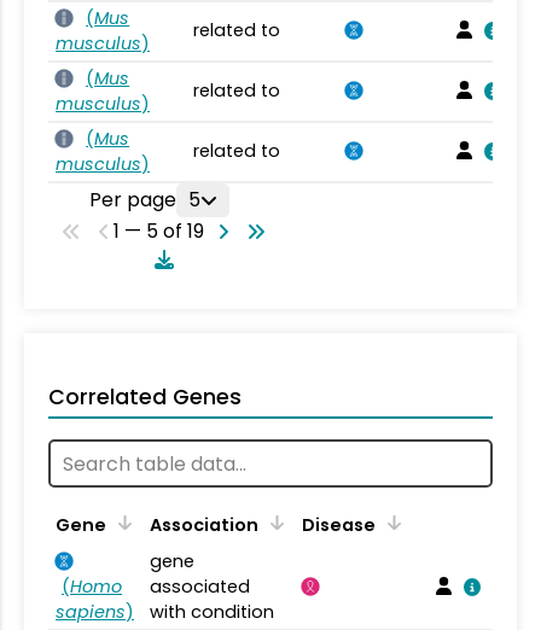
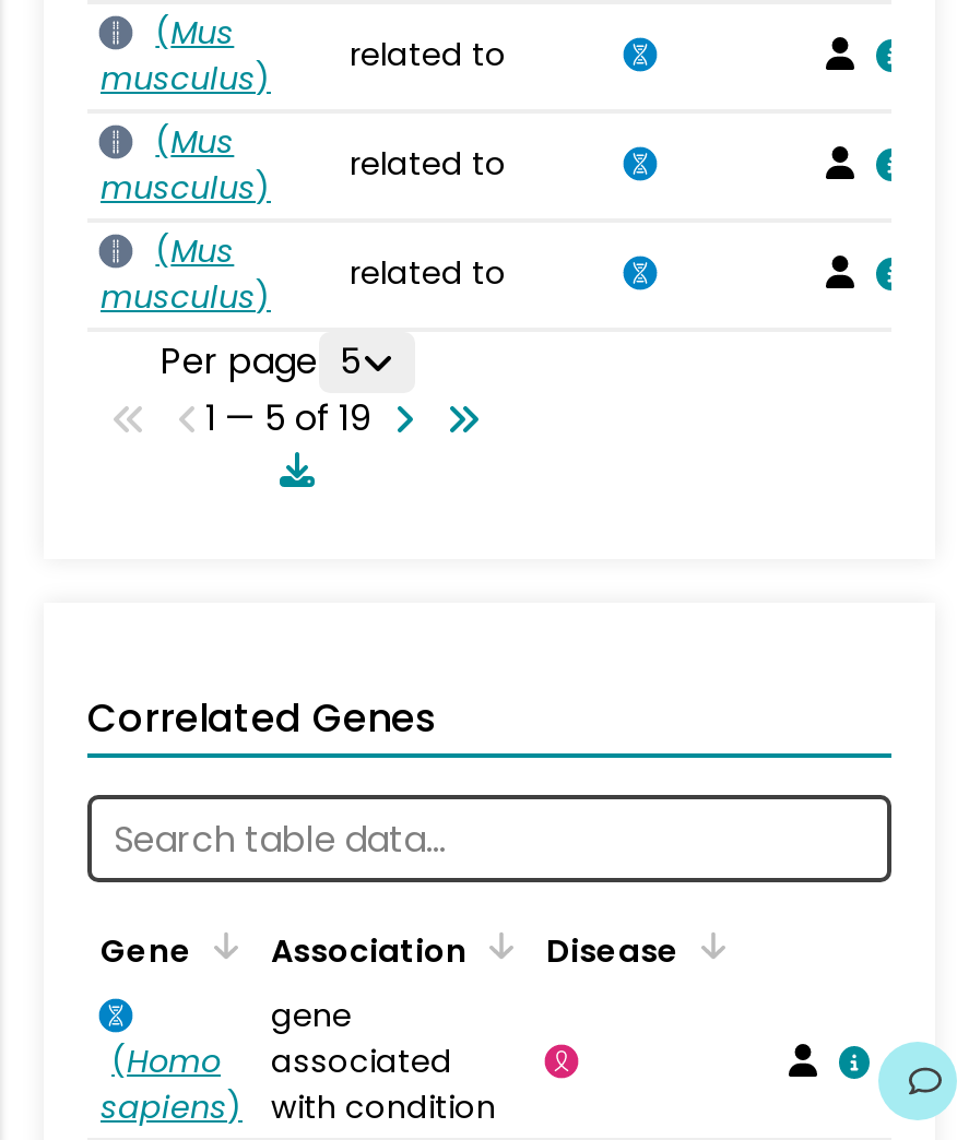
none -> [876,1040,959,1123] [image]

